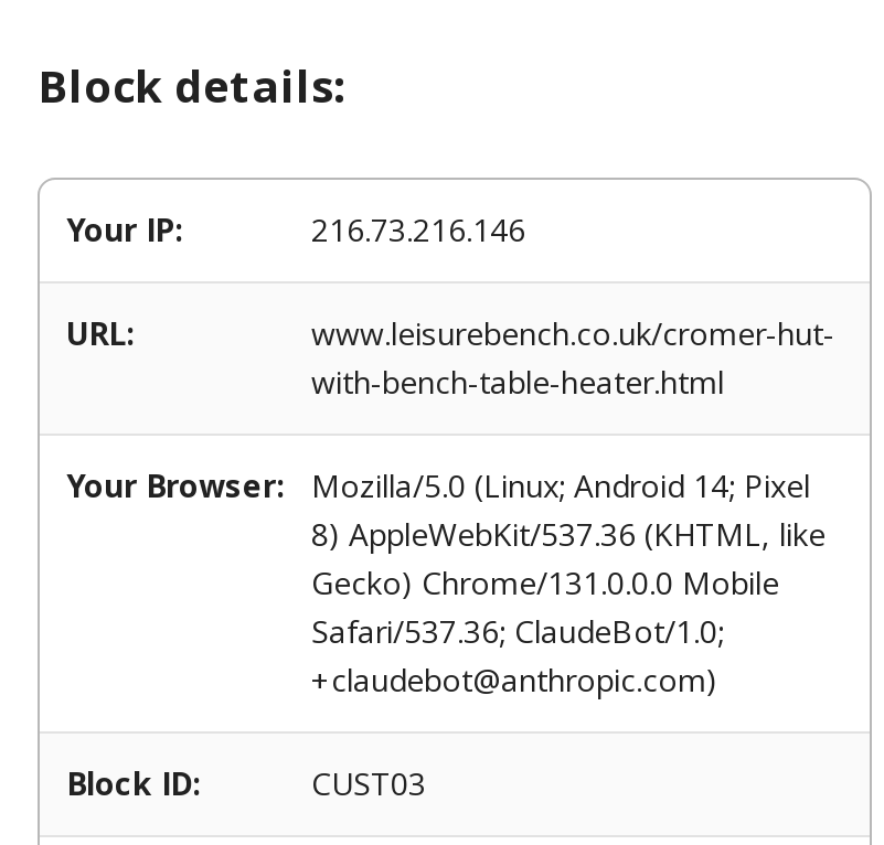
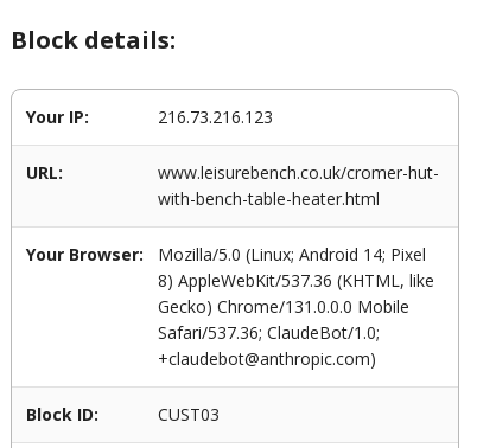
[311,208,525,250] 216.73.216.146 -> [158,105,273,128] 216.73.216.123

